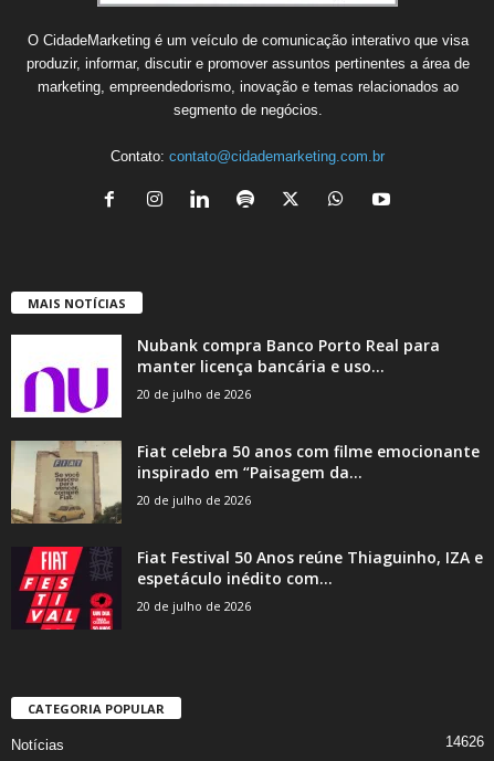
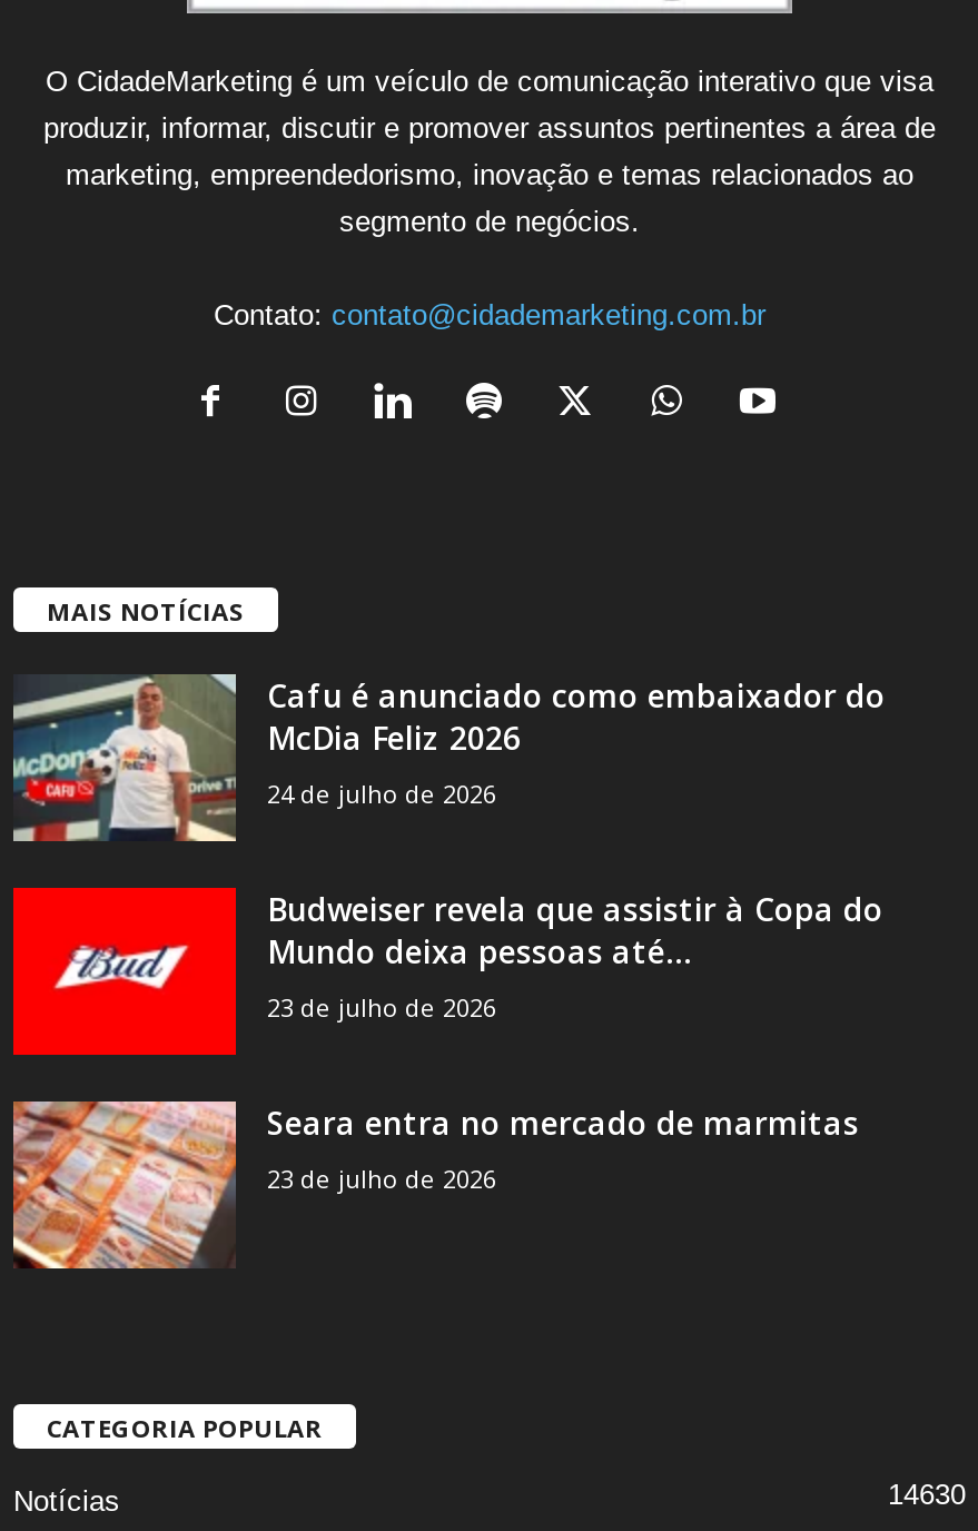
[10,334,440,419] [image] | Nubank compra Banco Porto Real para | manter licença bancária e uso... | 20 de julho de 2026 -> [11,674,886,843] [image] | Cafu é anunciado como embaixador do | McDia Feliz 2026 | 24 de julho de 2026
[10,440,480,525] [image] | Fiat celebra 50 anos com filme emocionante | inspirado em “Paisagem da... | 20 de julho de 2026 -> [11,886,883,1057] [image] | Budweiser revela que assistir à Copa do | Mundo deixa pessoas até... | 23 de julho de 2026
[11,546,483,631] [image] | Fiat Festival 50 Anos reúne Thiaguinho, IZA e | espetáculo inédito com... | 20 de julho de 2026 -> [11,1099,859,1271] [image] | Seara entra no mercado de marmitas | 23 de julho de 2026
[445,734,484,750] 14626 -> [888,1478,966,1511] 14630

